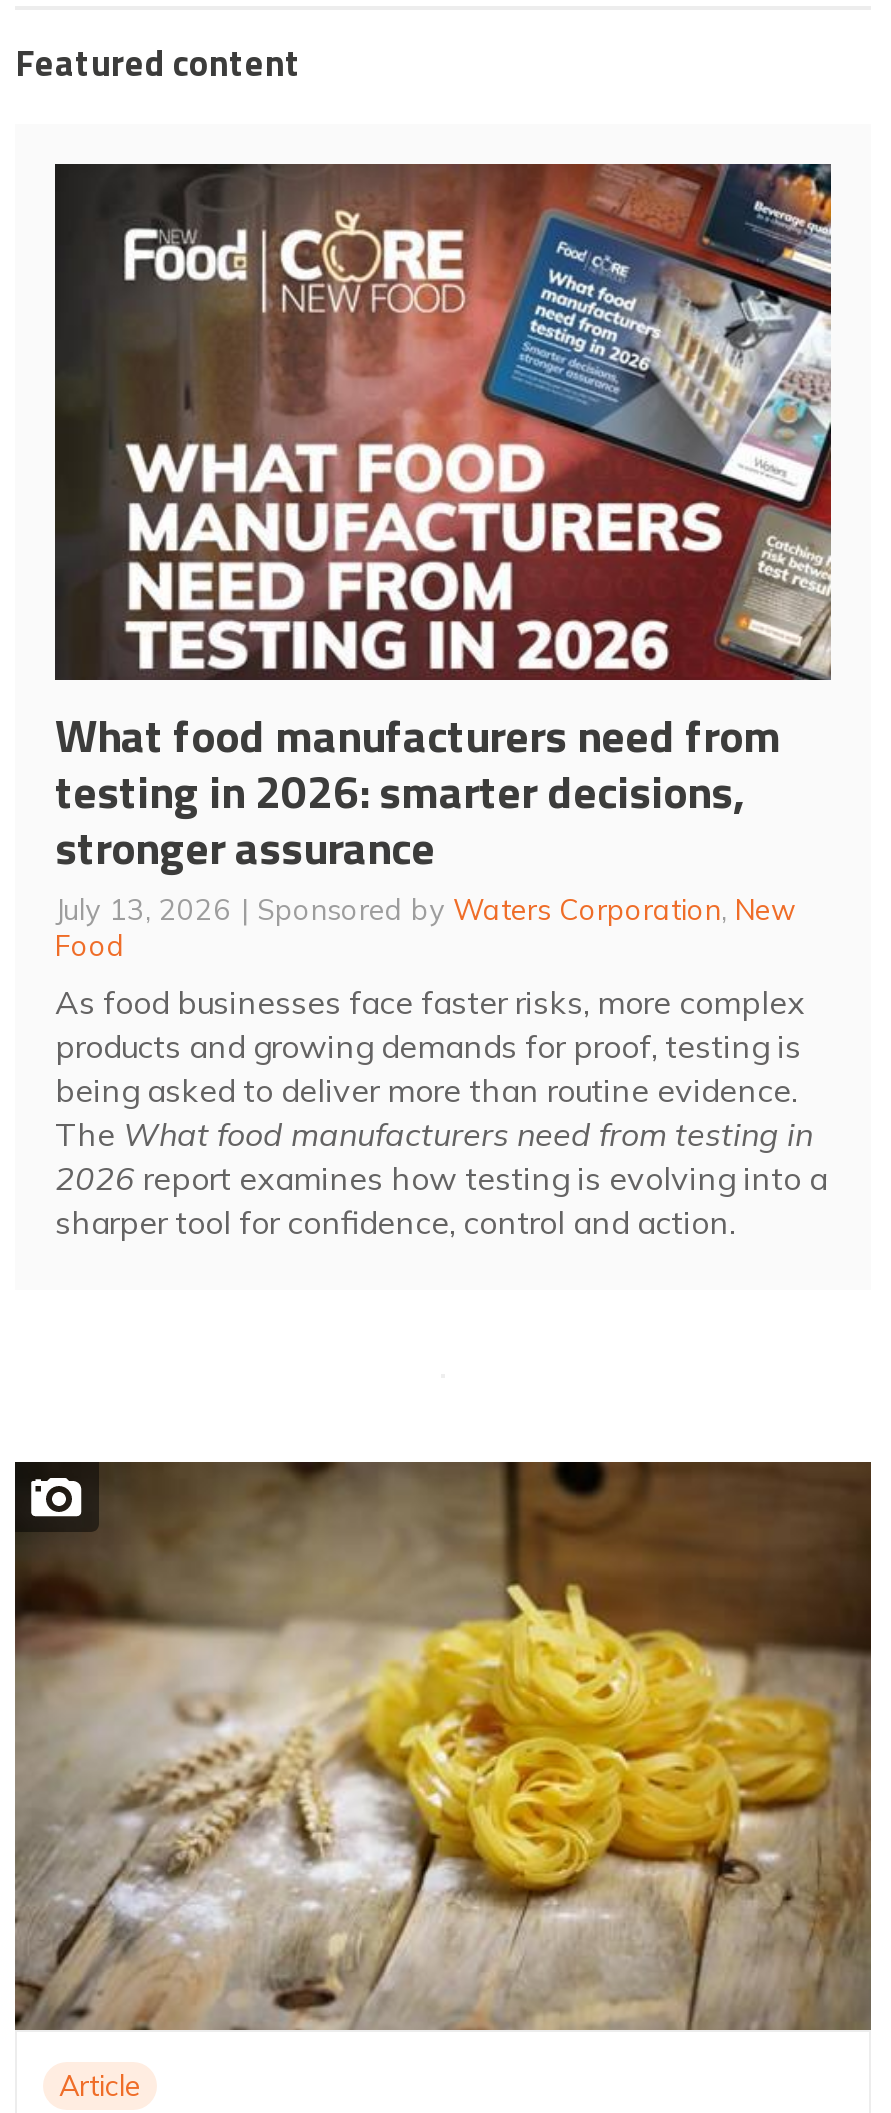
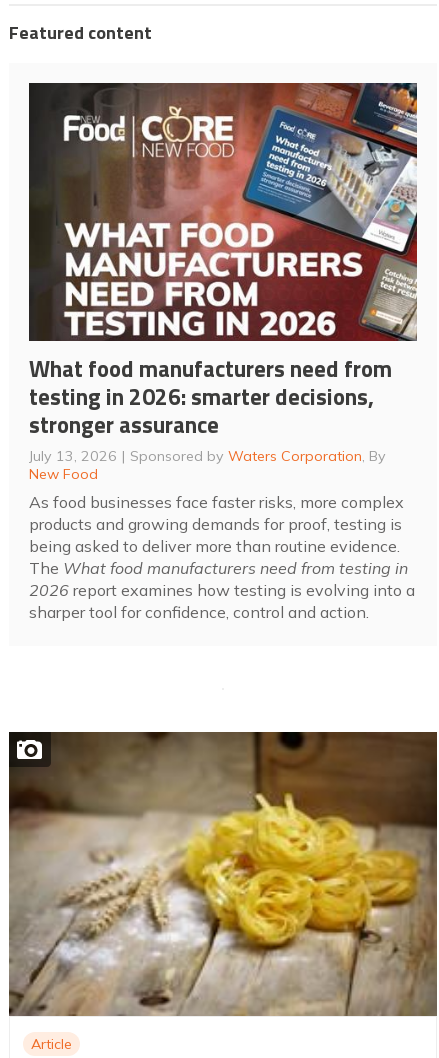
[55,891,795,963] Sponsored by Waters Corporation, New | Food -> [29,447,386,483] Sponsored by Waters Corporation, By | New Food

